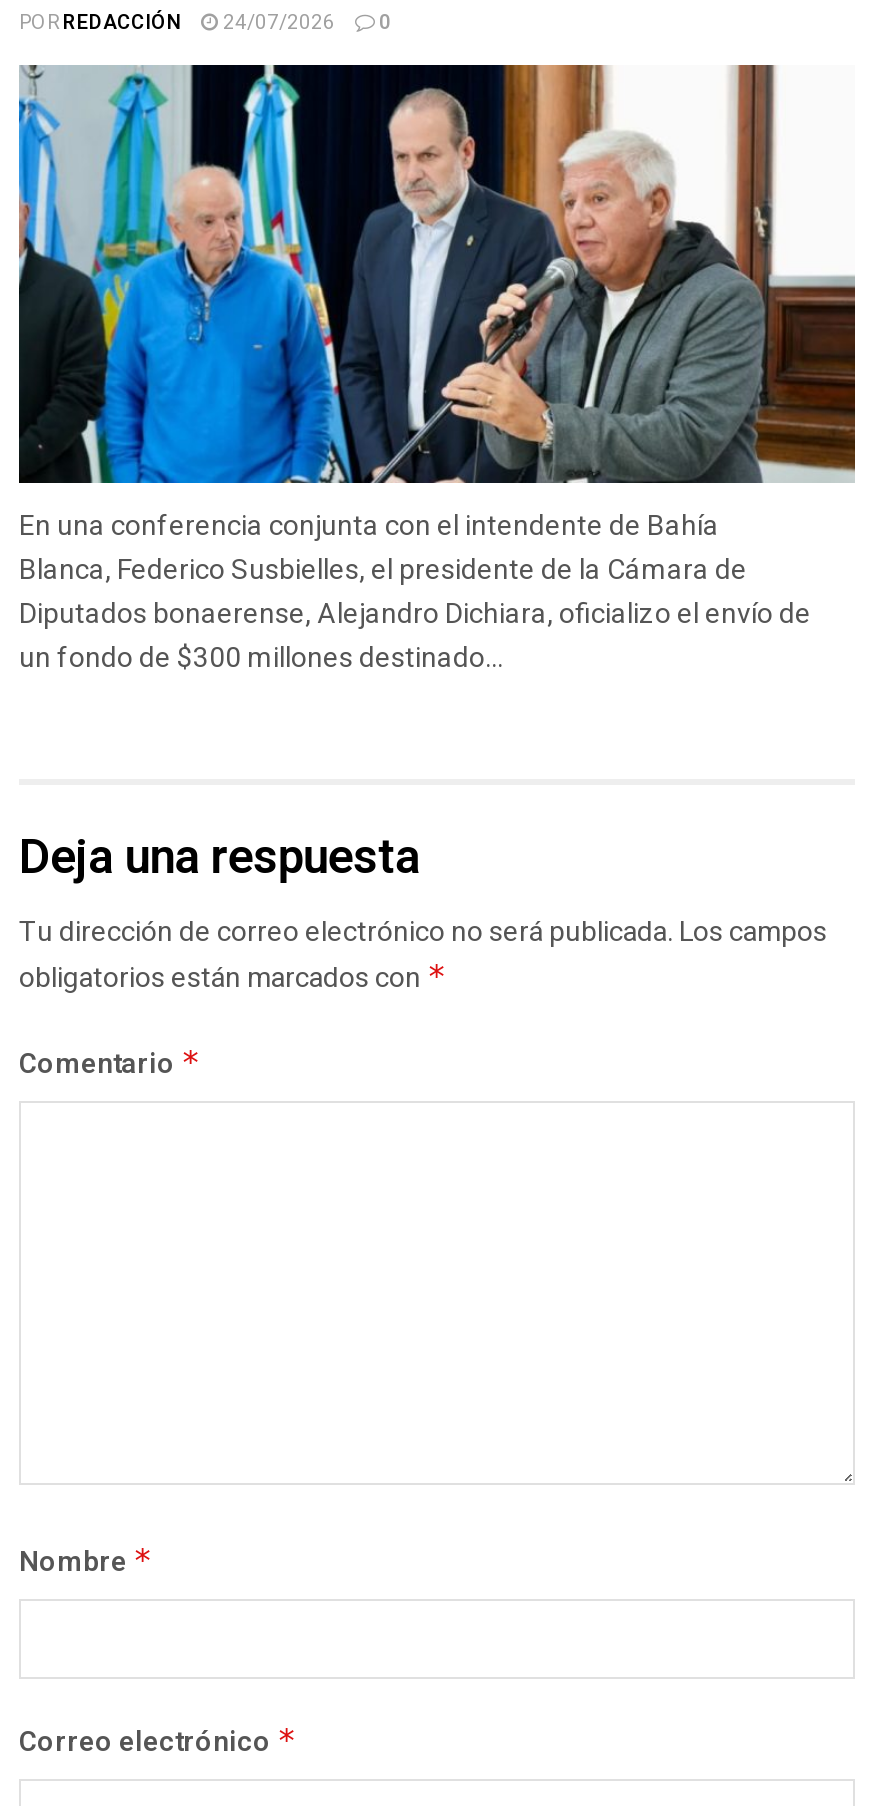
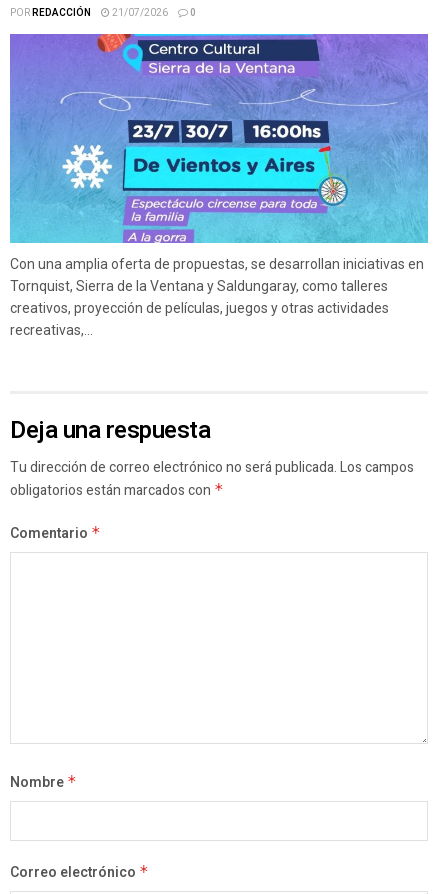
[219,9,335,37] 24/07/2026 -> [110,6,168,20] 21/07/2026
[17,63,857,673] [image] | En una conferencia conjunta con el intendente de Bahía | Blanca, Federico Susbielles, el presidente de la Cámara de | Diputados bonaerense, Alejandro Dichiara, oficializo el envío de | un fondo de $300 millones destinado... -> [9,33,429,338] [image] | Con una amplia oferta de propuestas, se desarrollan iniciativas en | Tornquist, Sierra de la Ventana y Saldungaray, como talleres | creativos, proyección de películas, juegos y otras actividades | recreativas,...

